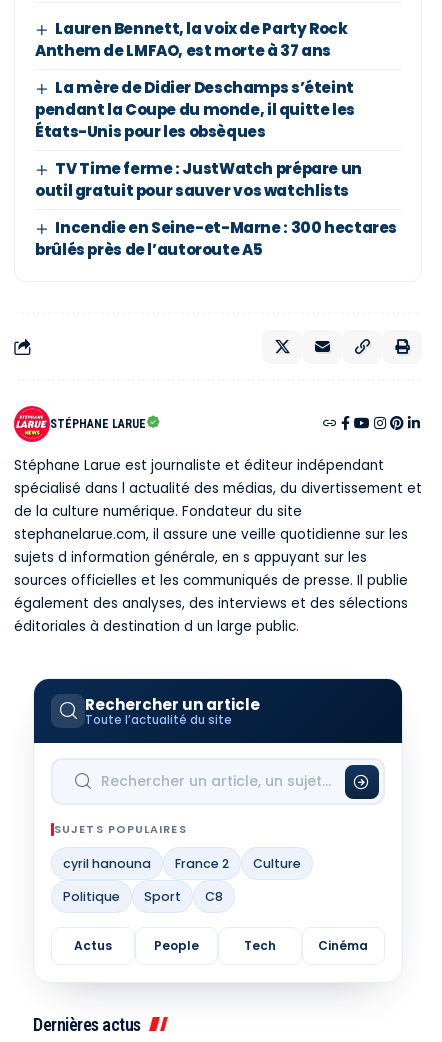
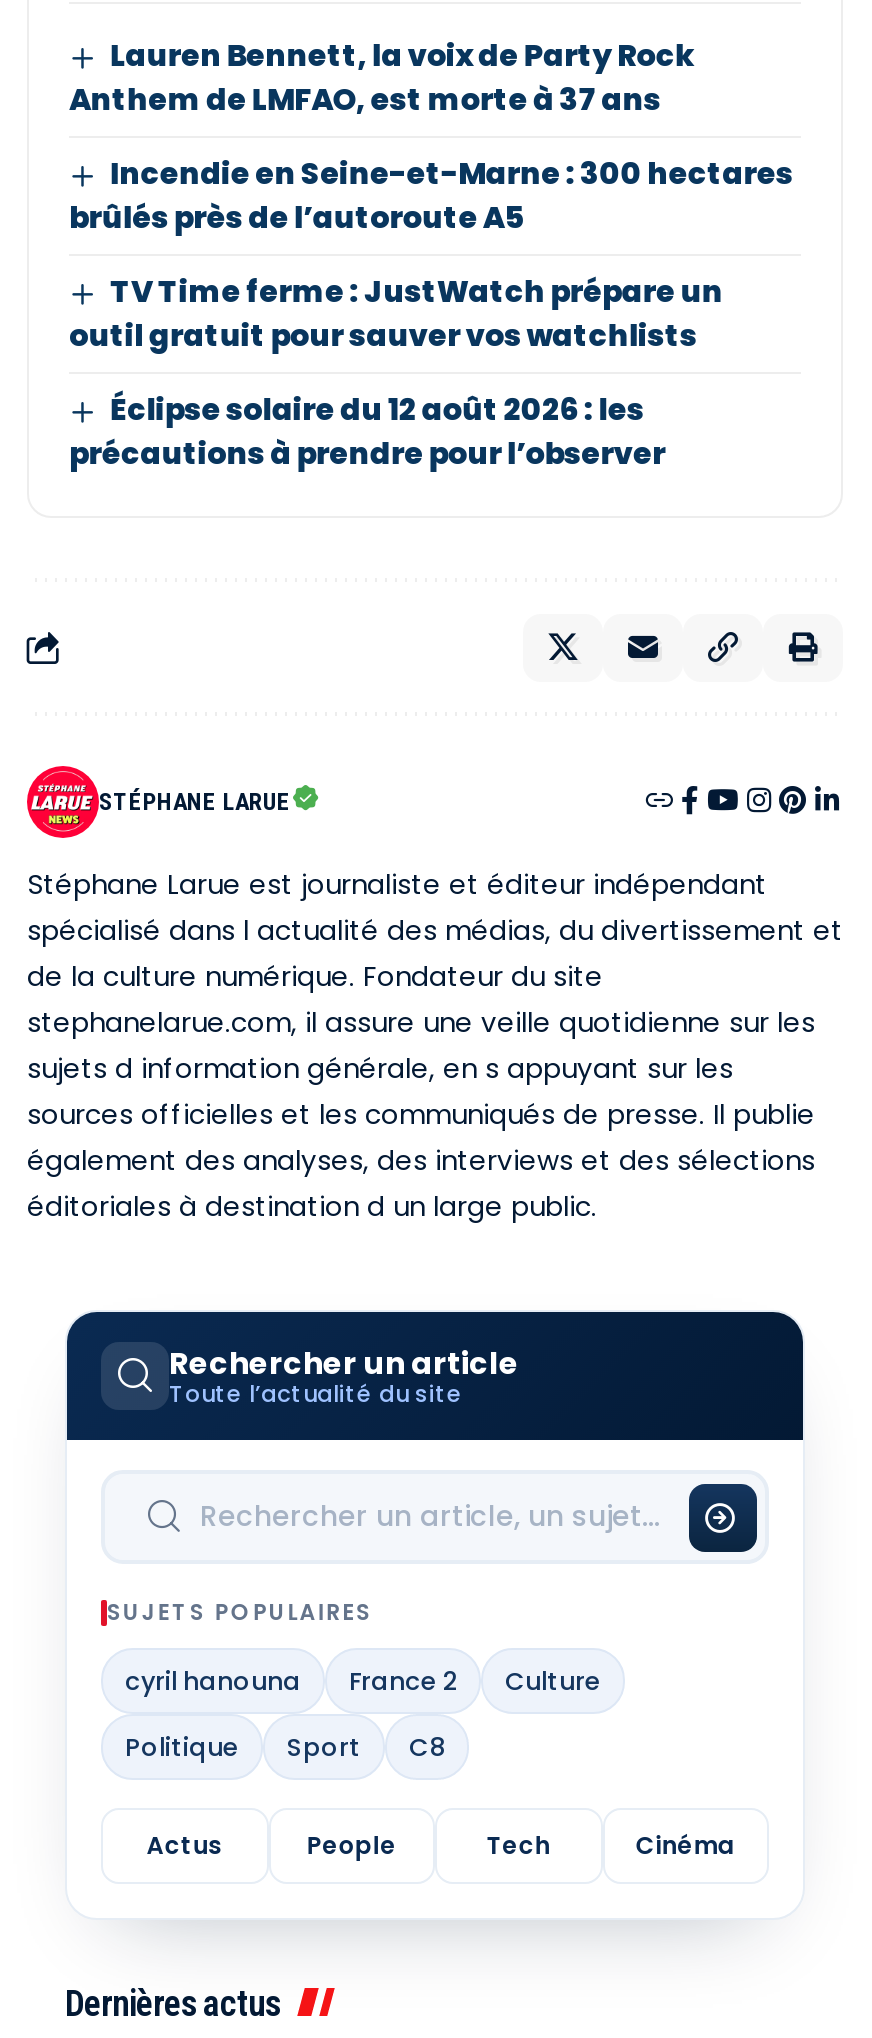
[35,77,355,142] La mère de Didier Deschamps s’éteint | pendant la Coupe du monde, il quitte les | États-Unis pour les obsèques -> none
none -> [69,389,665,475] Éclipse solaire du 12 août 2026 : les | précautions à prendre pour l’observer
moved [35,217,397,260] -> [69,153,793,239]: Incendie en Seine-et-Marne : 300 hectares | brûlés près de l’autoroute A5

